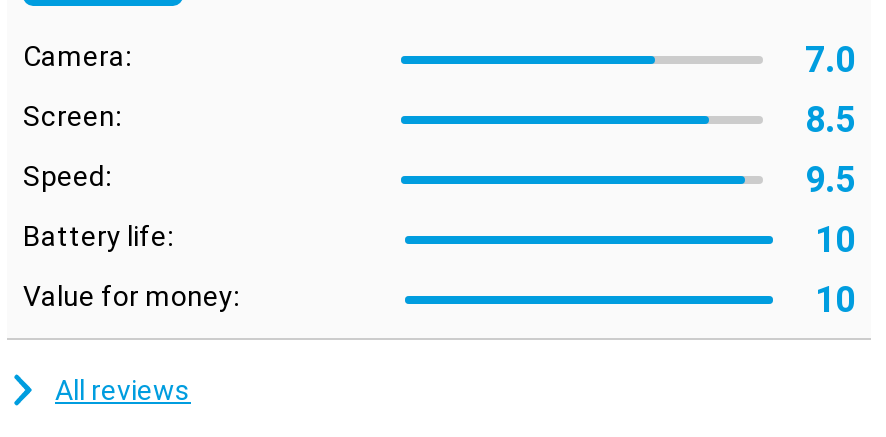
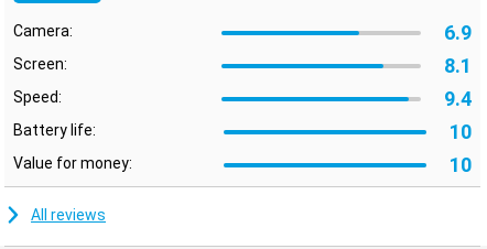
[805,38,855,80] 7.0 -> [444,21,472,44] 6.9
[805,98,855,140] 8.5 -> [444,54,472,77] 8.1
[805,158,855,200] 9.5 -> [444,87,472,110] 9.4

